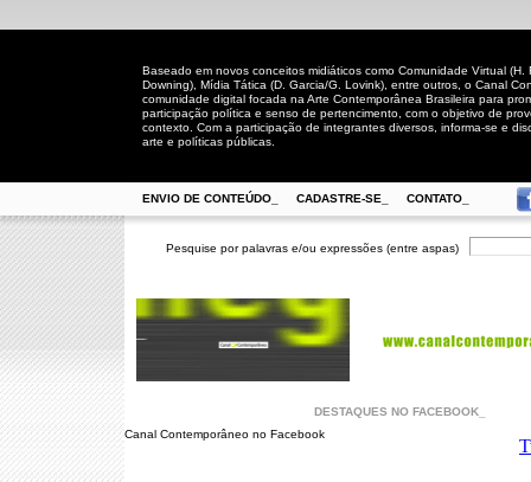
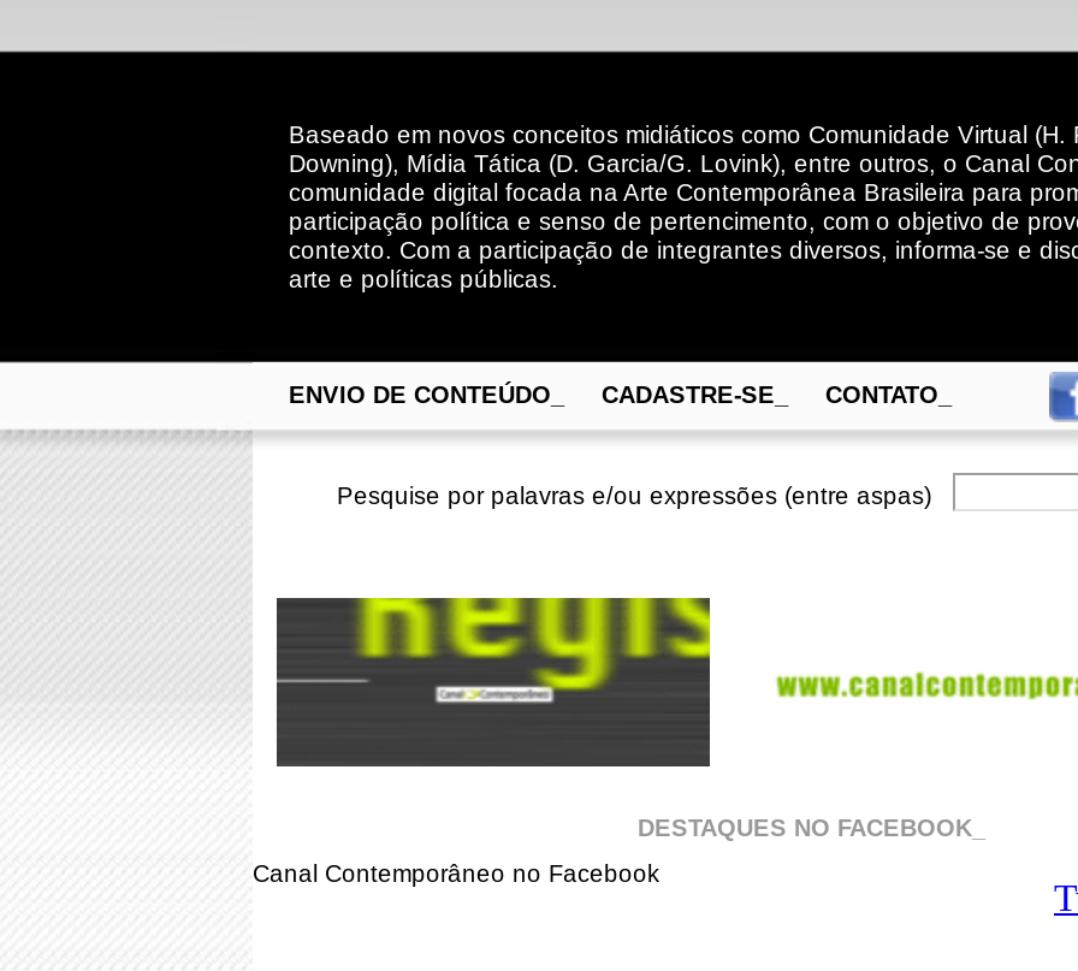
[135,297,351,349] [image] -> [274,596,712,704] [image]

